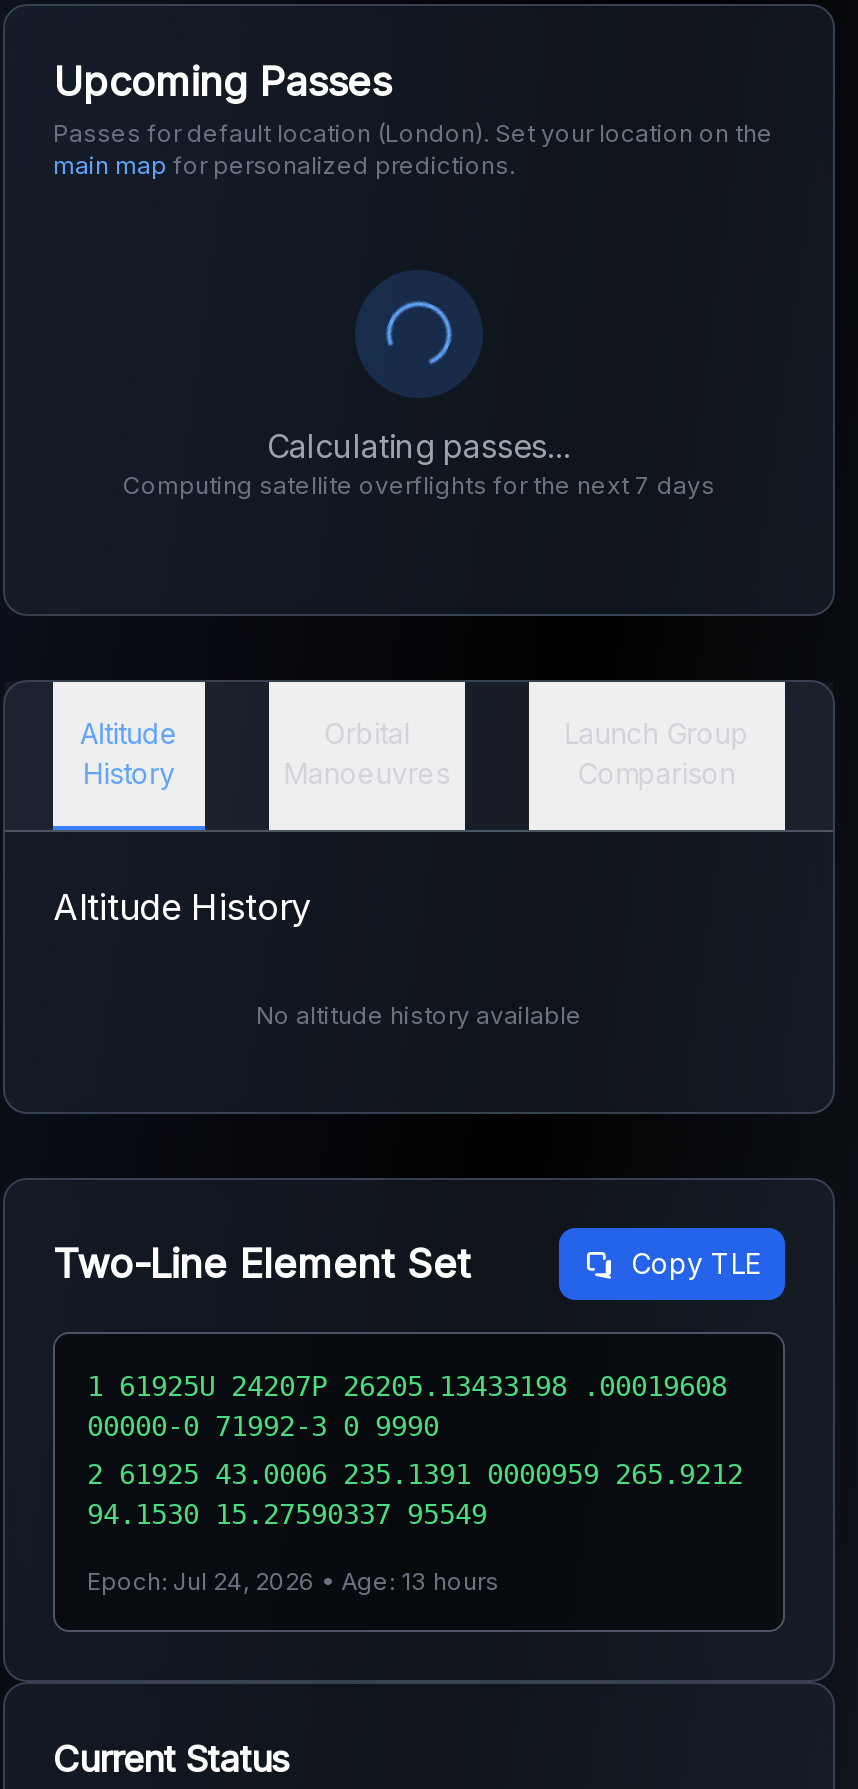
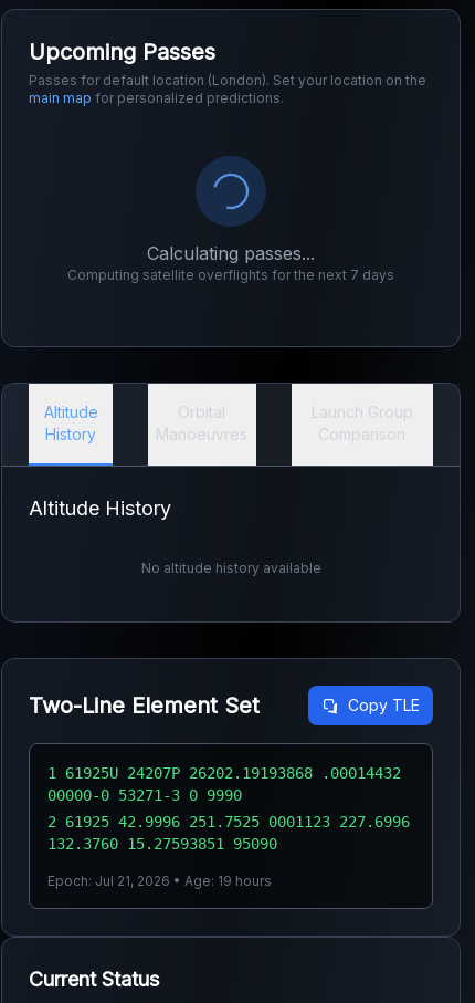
[87,1370,727,1402] 1 61925U 24207P 26205.13433198 .00019608 -> [47,764,401,782] 1 61925U 24207P 26202.19193868 .00014432
[87,1410,439,1442] 00000-0 71992-3 0 9990 -> [47,786,242,804] 00000-0 53271-3 0 9990
[87,1458,743,1490] 2 61925 43.0006 235.1391 0000959 265.9212 -> [47,813,410,830] 2 61925 42.9996 251.7525 0001123 227.6996
[87,1498,487,1530] 94.1530 15.27590337 95549 -> [47,835,277,853] 132.3760 15.27593851 95090
[87,1566,499,1596] Epoch: Jul 24, 2026 • Age: 13 hours -> [47,873,272,889] Epoch: Jul 21, 2026 • Age: 19 hours

